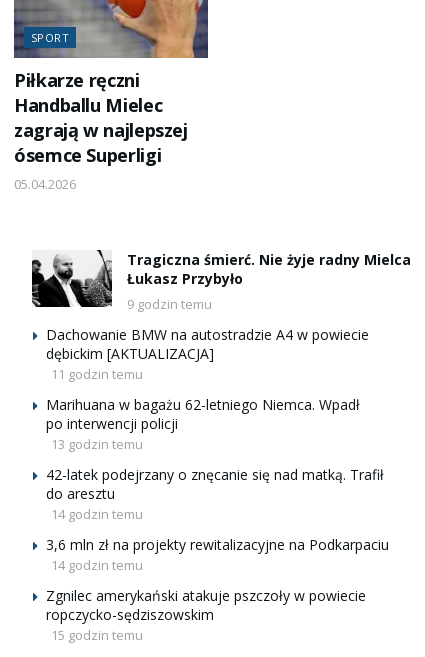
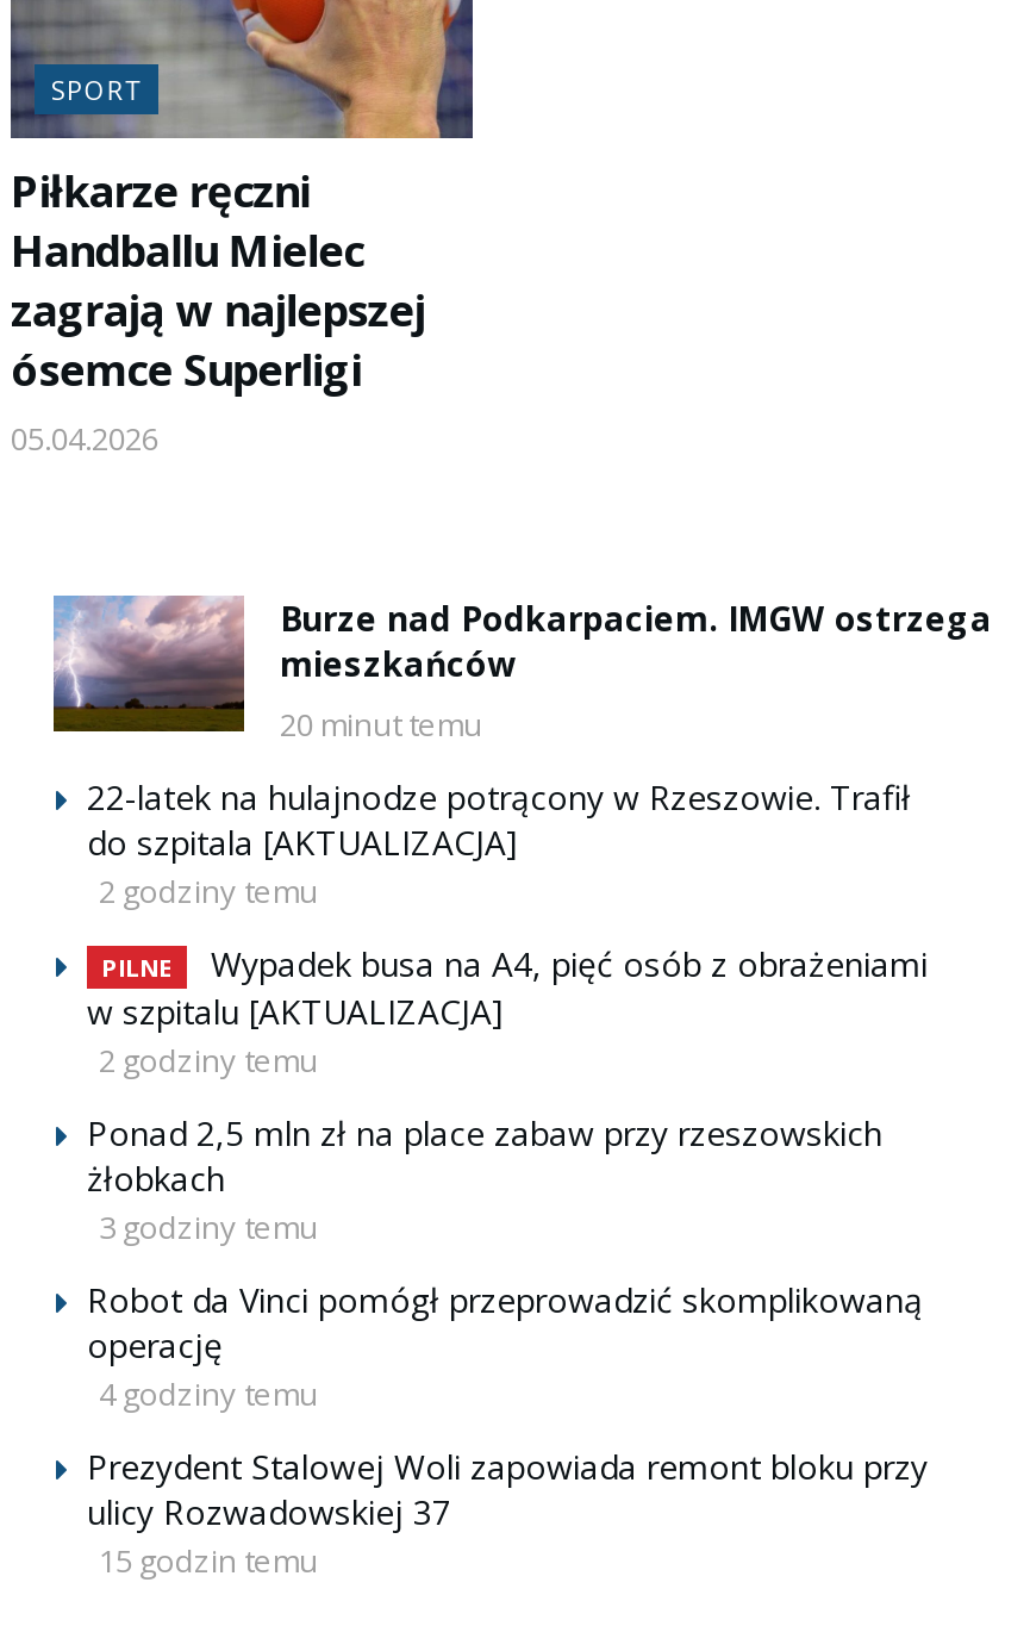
[31,249,411,313] [image] | Tragiczna śmierć. Nie żyje radny Mielca | Łukasz Przybyło | 9 godzin temu -> [51,593,992,745] [image] | Burze nad Podkarpaciem. IMGW ostrzega | mieszkańców | 20 minut temu
[46,325,369,383] Dachowanie BMW na autostradzie A4 w powiecie | dębickim [AKTUALIZACJA] | 11 godzin temu -> [87,773,911,912] 22-latek na hulajnodze potrącony w Rzeszowie. Trafił | do szpitala [AKTUALIZACJA] | 2 godziny temu
[46,395,360,453] Marihuana w bagażu 62-letniego Niemca. Wpadł | po interwencji policji | 13 godzin temu -> [87,940,928,1081] PILNE | Wypadek busa na A4, pięć osób z obrażeniami | w szpitalu [AKTUALIZACJA] | 2 godziny temu
[46,465,384,523] 42-latek podejrzany o znęcanie się nad matką. Trafił | do aresztu | 14 godzin temu -> [87,1109,882,1247] Ponad 2,5 mln zł na place zabaw przy rzeszowskich | żłobkach | 3 godziny temu
[46,535,389,574] 3,6 mln zł na projekty rewitalizacyjne na Podkarpaciu | 14 godzin temu -> [87,1276,923,1414] Robot da Vinci pomógł przeprowadzić skomplikowaną | operację | 4 godziny temu
[46,586,366,624] Zgnilec amerykański atakuje pszczoły w powiecie | ropczycko-sędziszowskim -> [87,1443,928,1533] Prezydent Stalowej Woli zapowiada remont bloku przy | ulicy Rozwadowskiej 37

